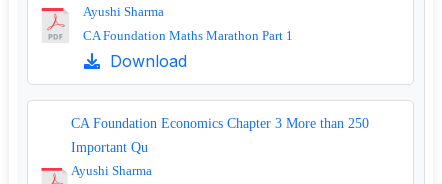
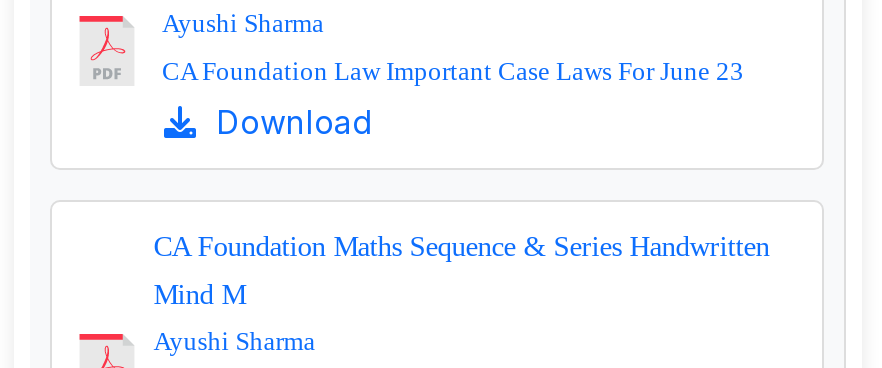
[83,28,293,43] CA Foundation Maths Marathon Part 1 -> [162,56,744,86] CA Foundation Law Important Case Laws For June 23
[71,115,369,131] CA Foundation Economics Chapter 3 More than 250 -> [154,230,770,262] CA Foundation Maths Sequence & Series Handwritten
[71,139,148,155] Important Qu -> [154,278,246,310] Mind M

